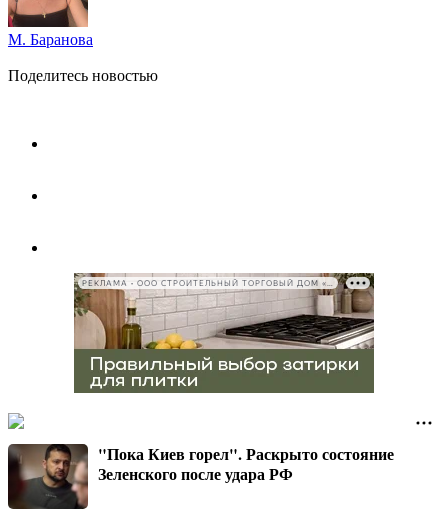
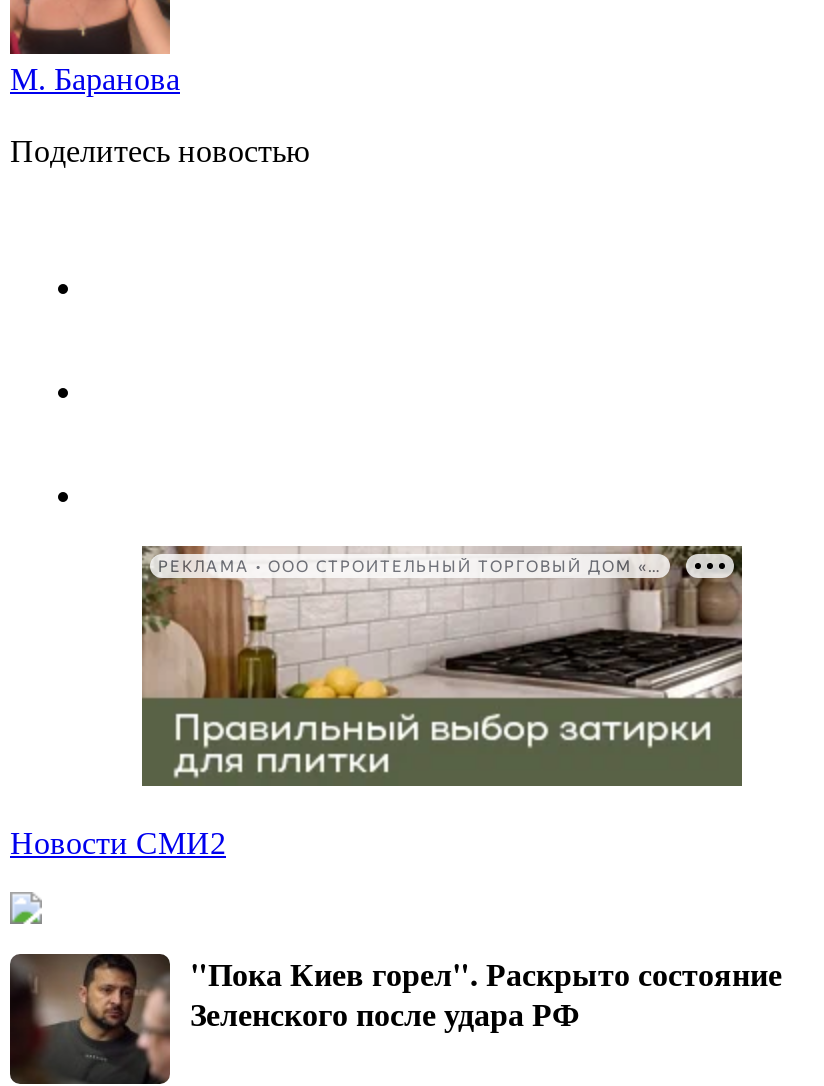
none -> [10,826,226,860] Новости СМИ2

